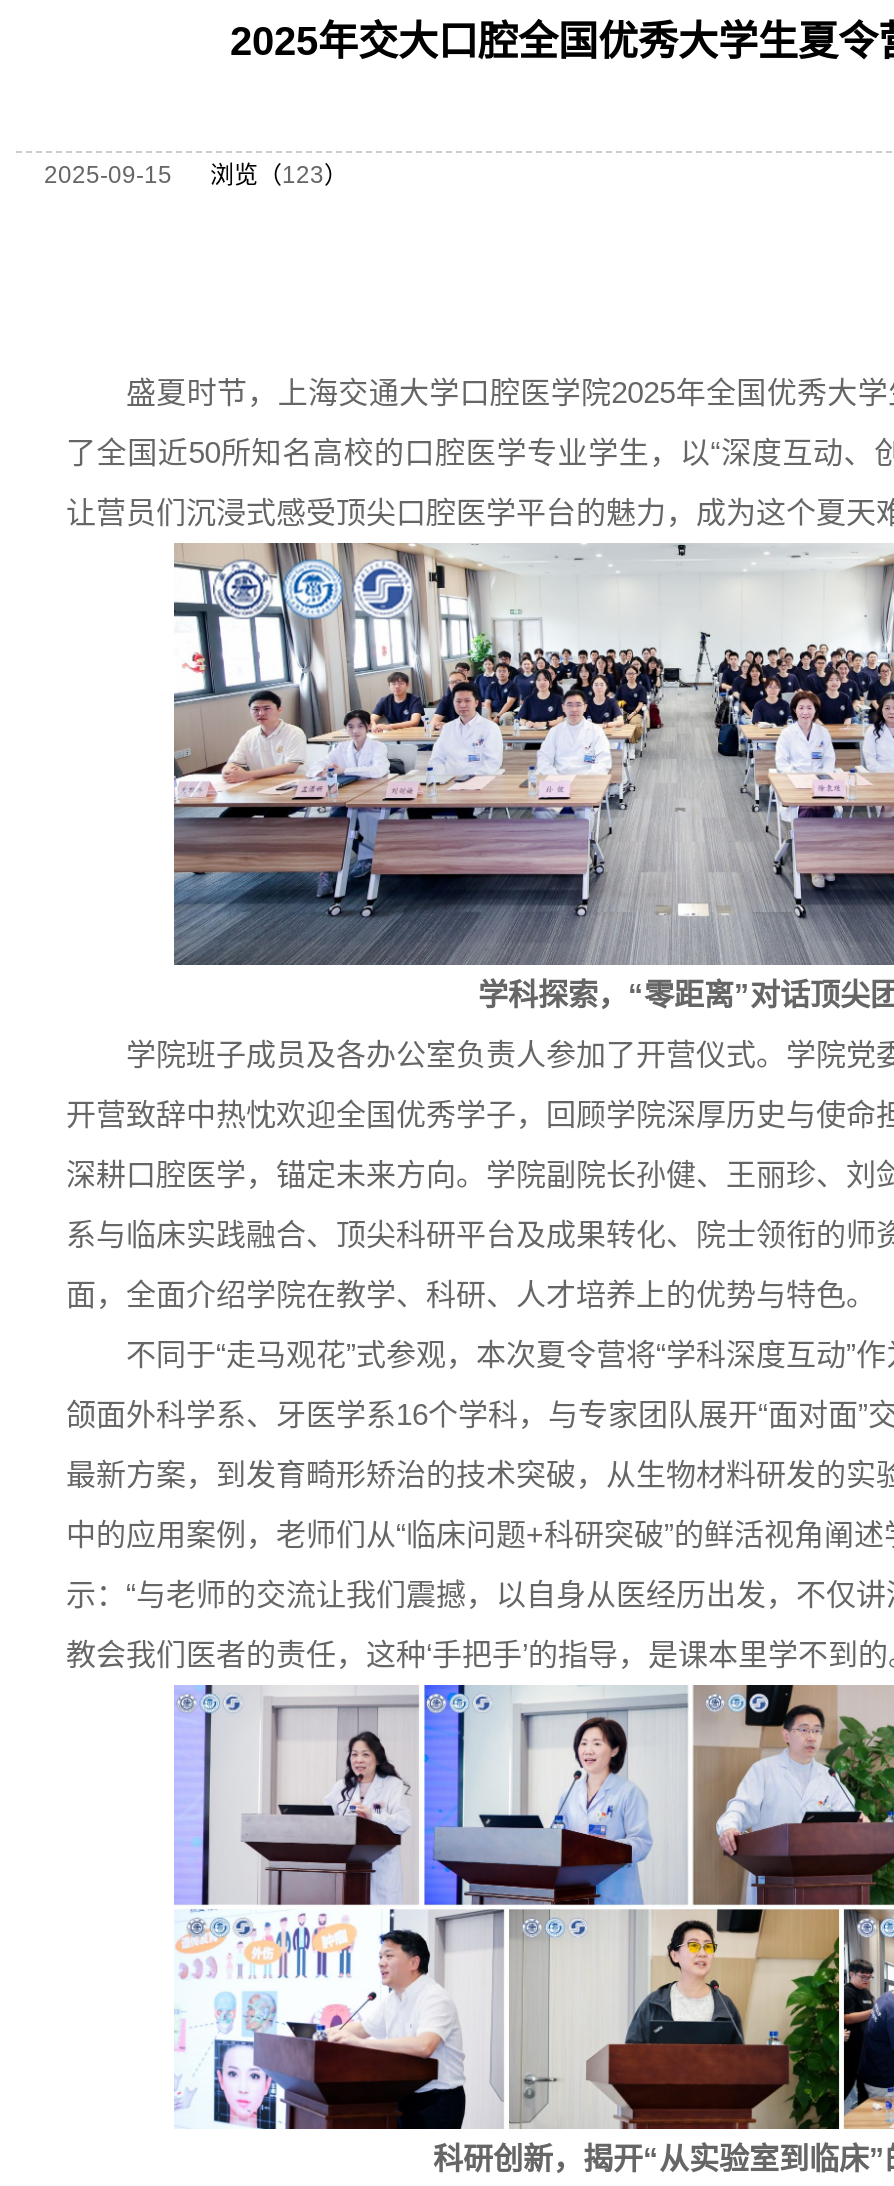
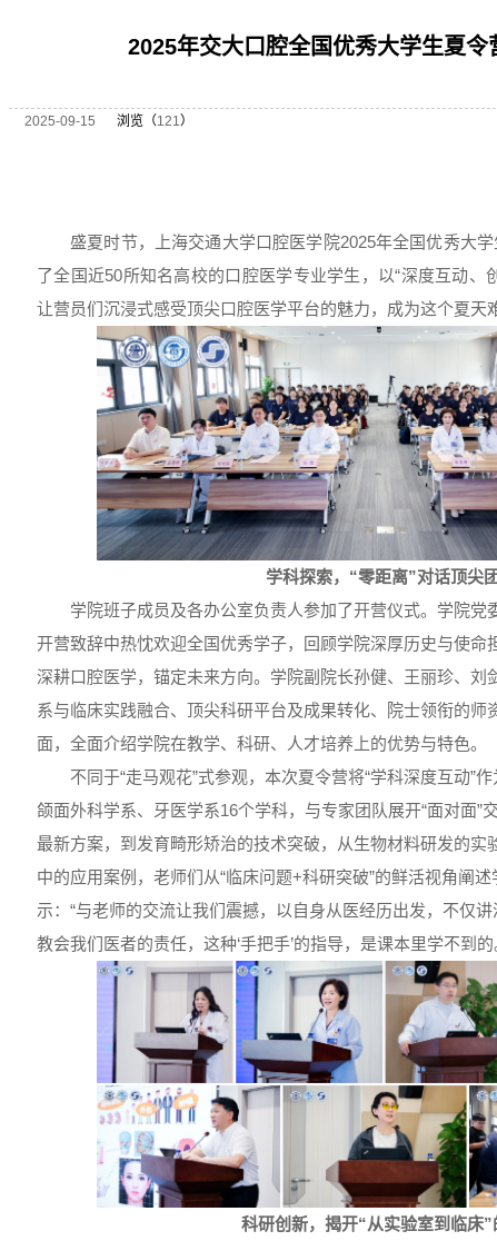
[44,161,348,189] 2025-09-15 浏览（123） -> [24,113,193,129] 2025-09-15 浏览（121）

